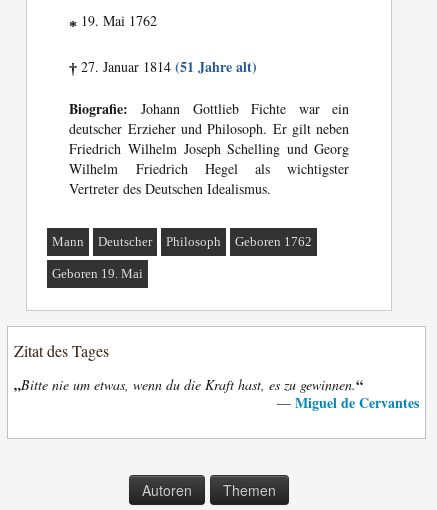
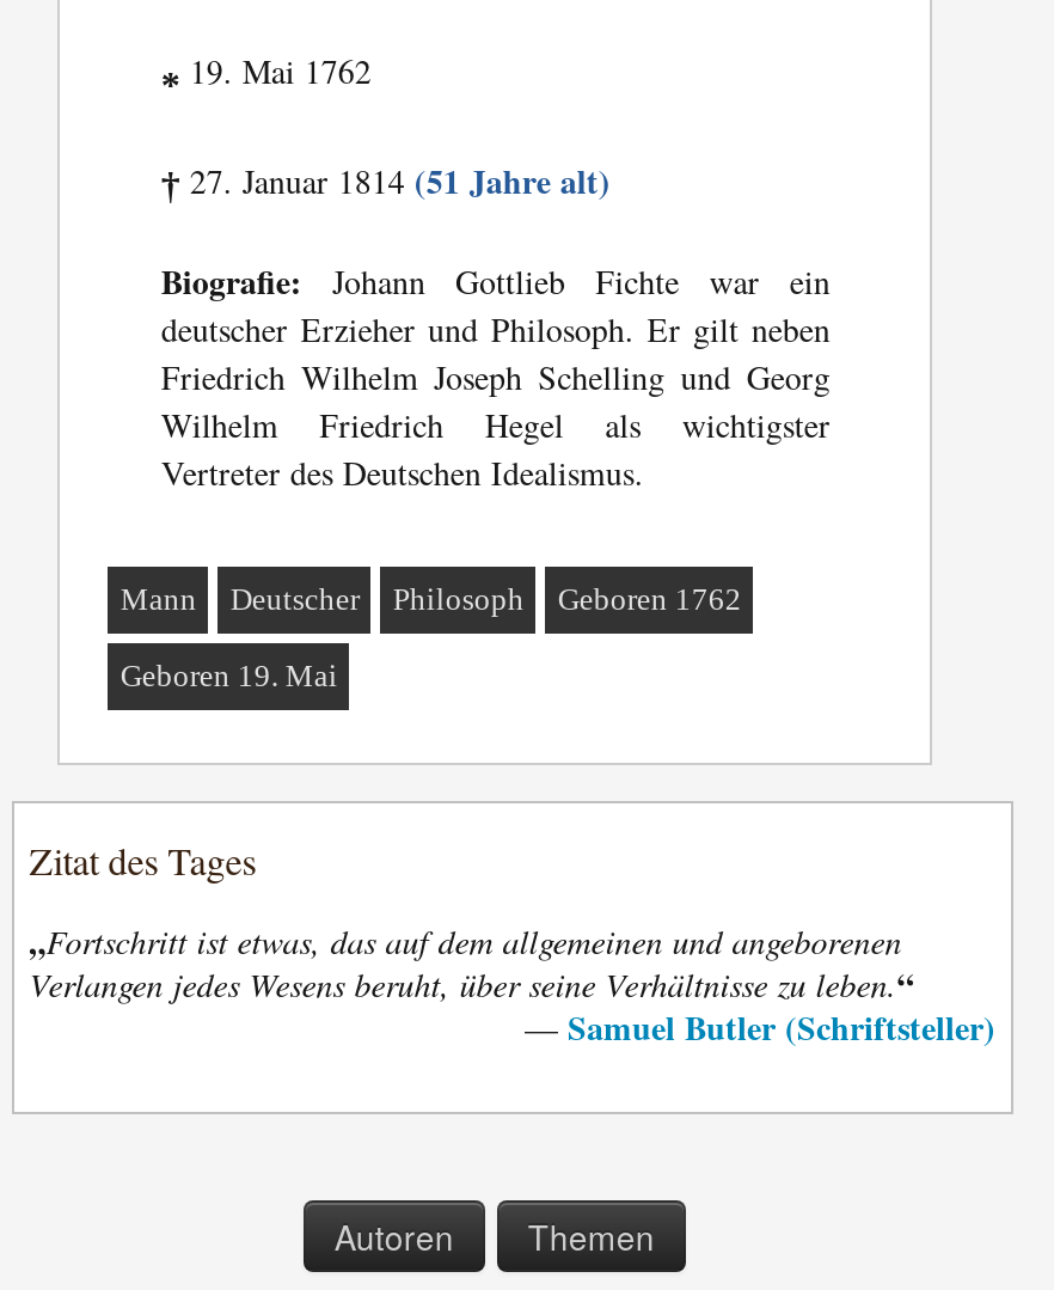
[14,374,418,413] „Bitte nie um etwas, wenn du die Kraft hast, es zu gewinnen.“ | — Miguel de Cervantes -> [29,916,995,1053] „Fortschritt ist etwas, das auf dem allgemeinen und angeborenen | Verlangen jedes Wesens beruht, über seine Verhältnisse zu leben.“ | — Samuel Butler (Schriftsteller)

